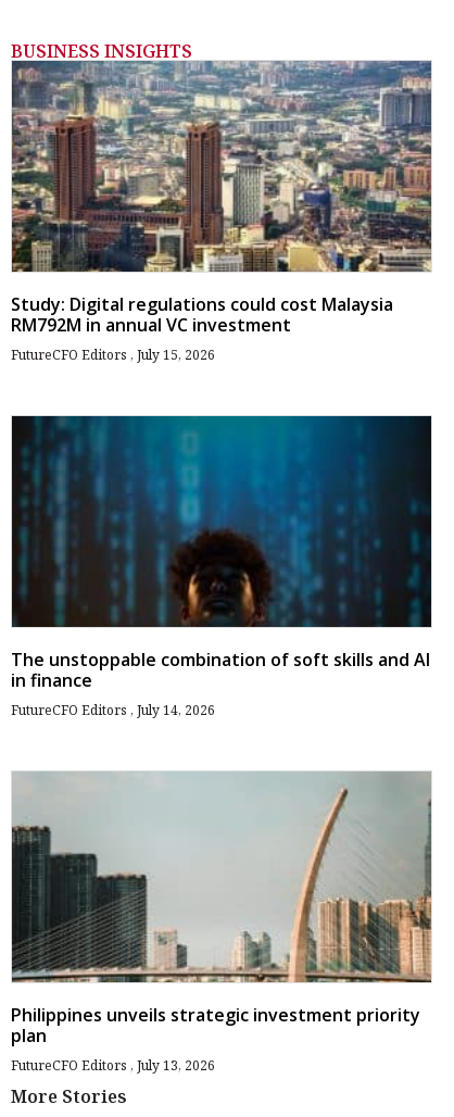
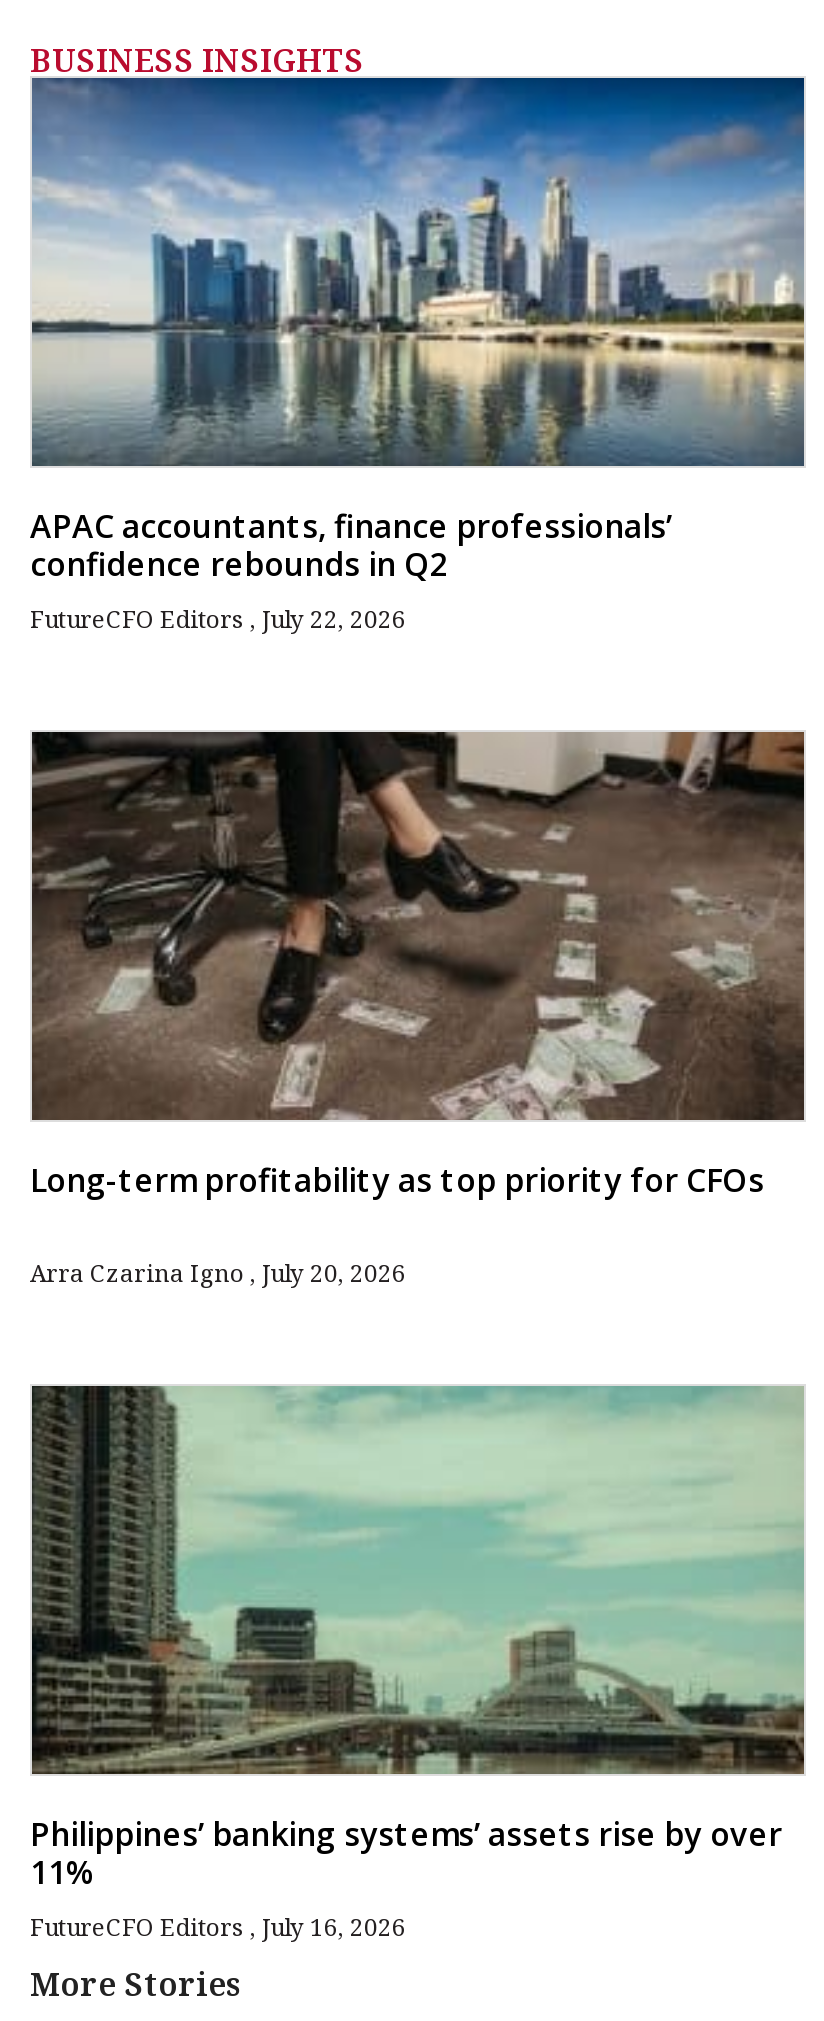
[11,61,432,364] [image] | Study: Digital regulations could cost Malaysia | RM792M in annual VC investment | FutureCFO Editors July 15, 2026 -> [30,77,806,635] [image] | APAC accountants, finance professionals’ | confidence rebounds in Q2 | FutureCFO Editors July 22, 2026
[11,415,432,720] [image] | The unstoppable combination of soft skills and AI | in finance | FutureCFO Editors July 14, 2026 -> [30,729,806,1289] [image] | Long-term profitability as top priority for CFOs | Arra Czarina Igno July 20, 2026
[11,773,432,1075] [image] | Philippines unveils strategic investment priority | plan | FutureCFO Editors July 13, 2026 -> [30,1385,804,1943] [image] | Philippines’ banking systems’ assets rise by over | 11% | FutureCFO Editors July 16, 2026

